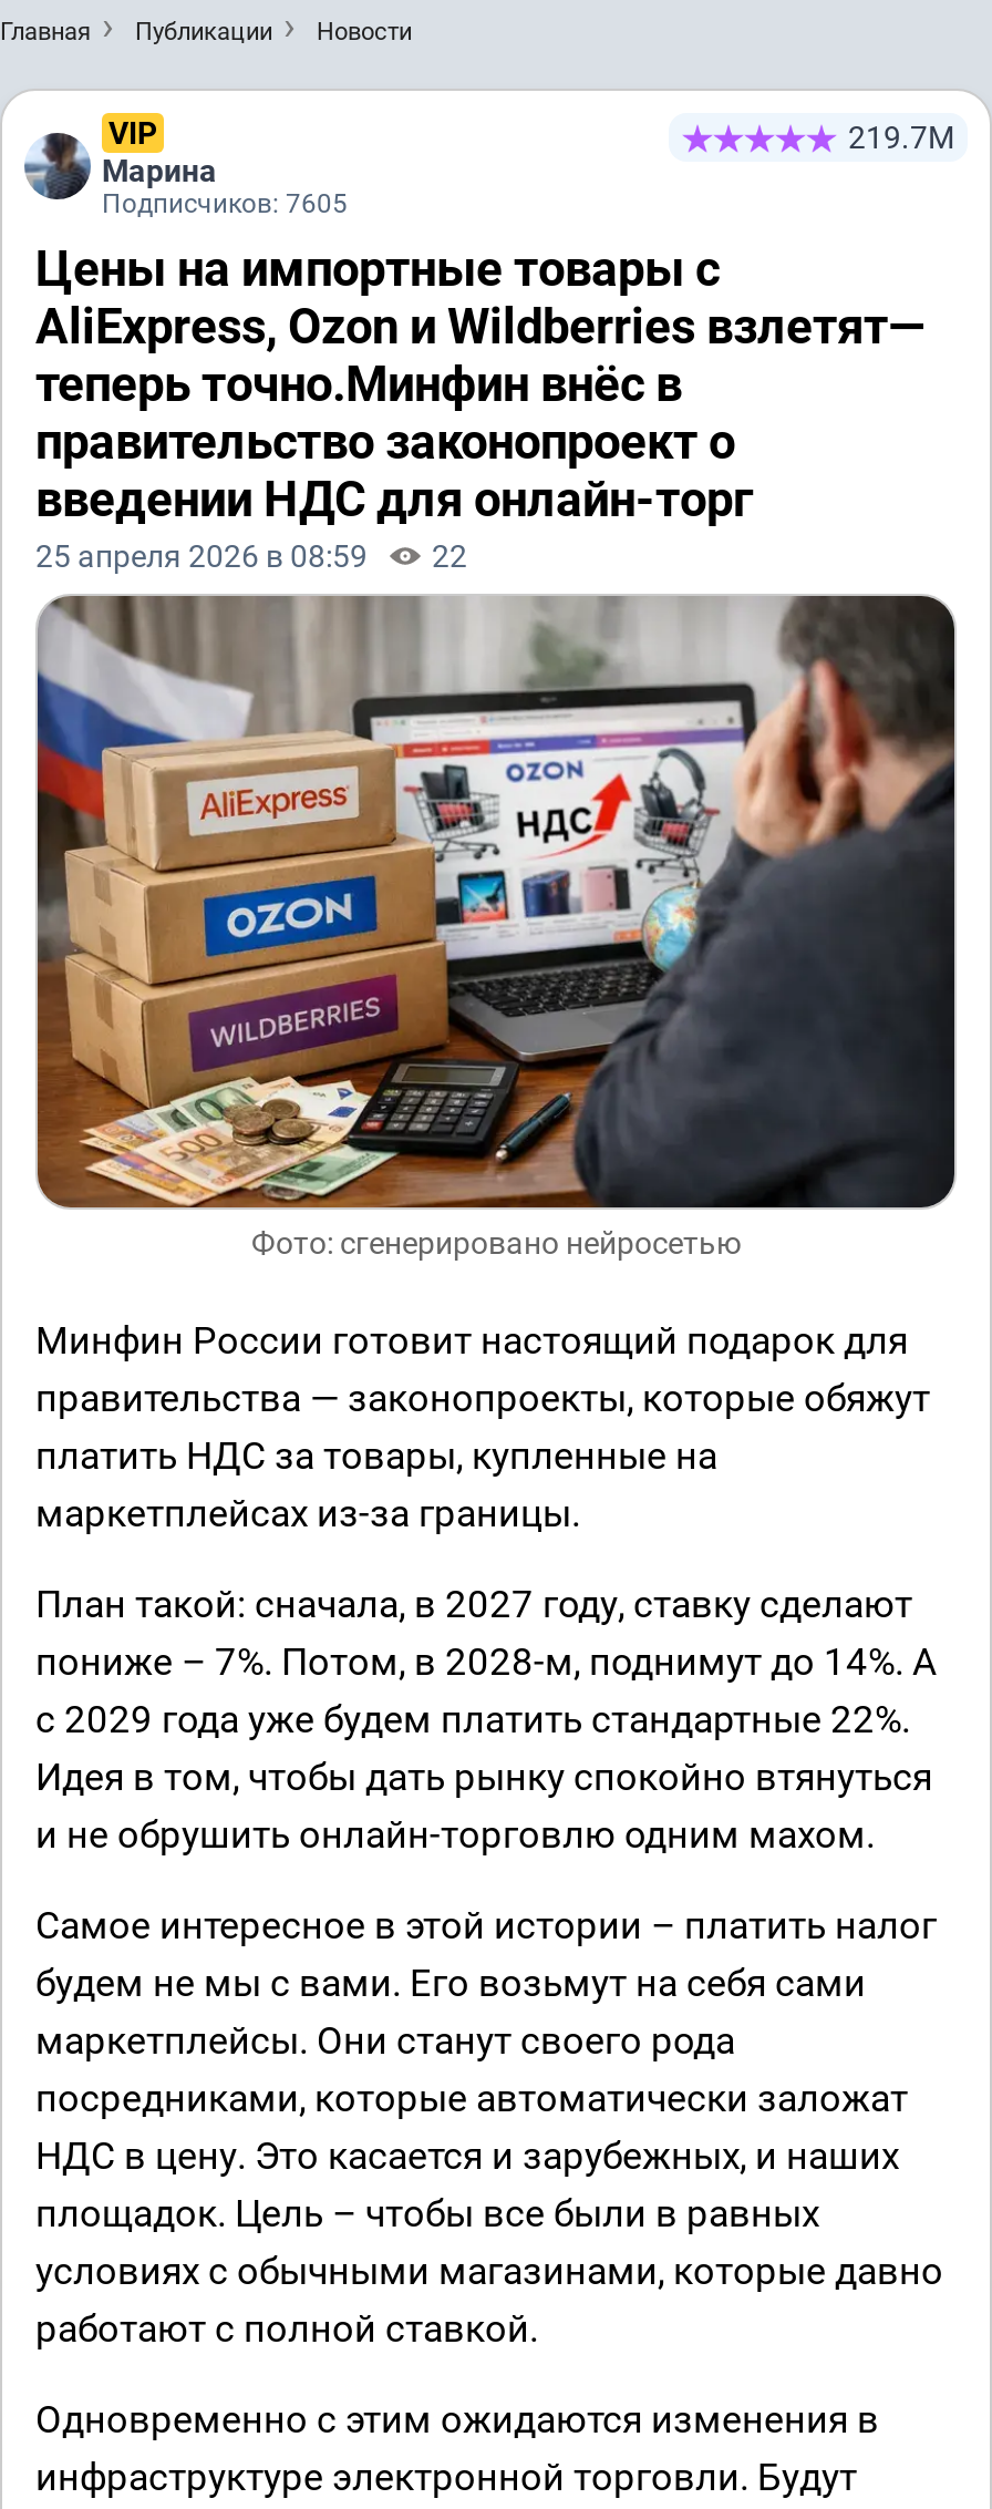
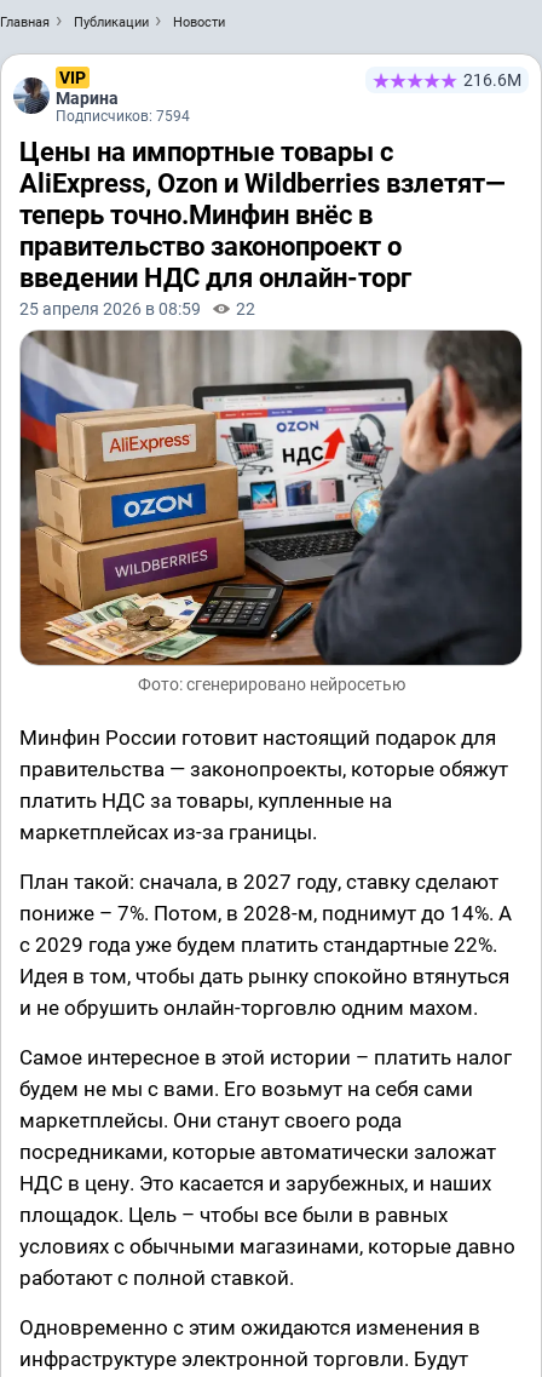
[848,120,954,155] 219.7М -> [463,70,521,90] 216.6М
[102,188,348,219] Подписчиков: 7605 -> [56,108,190,125] Подписчиков: 7594

